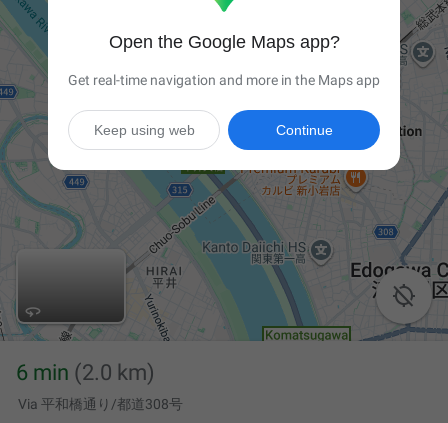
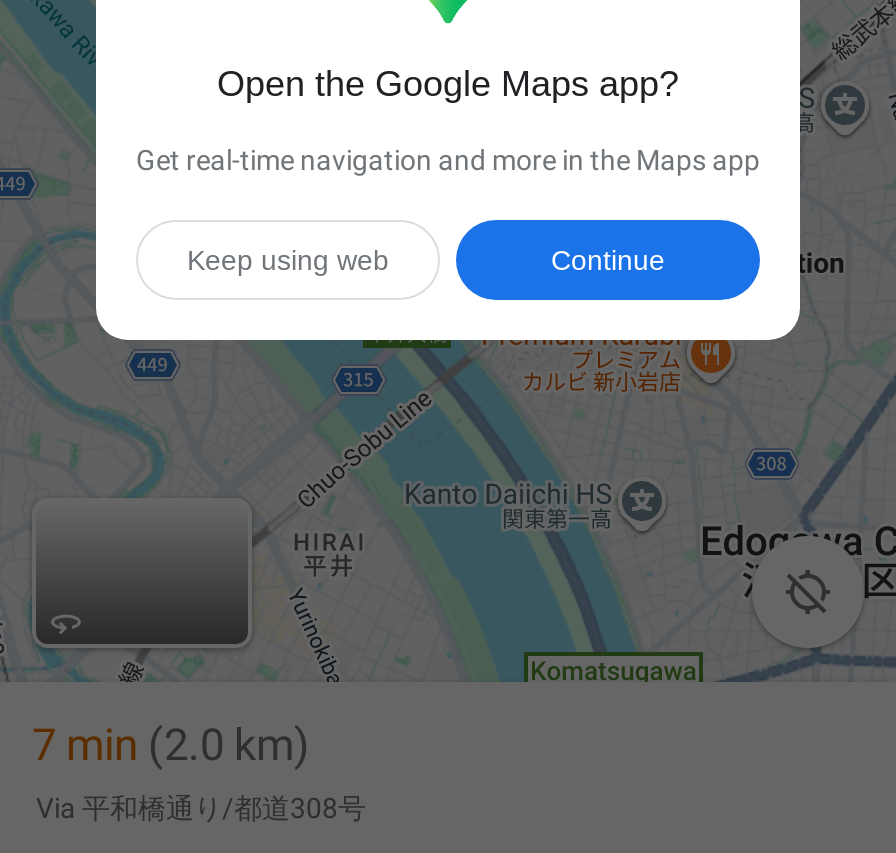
[16,360,155,385] 6 min (2.0 km) -> [32,720,310,770] 7 min (2.0 km)

